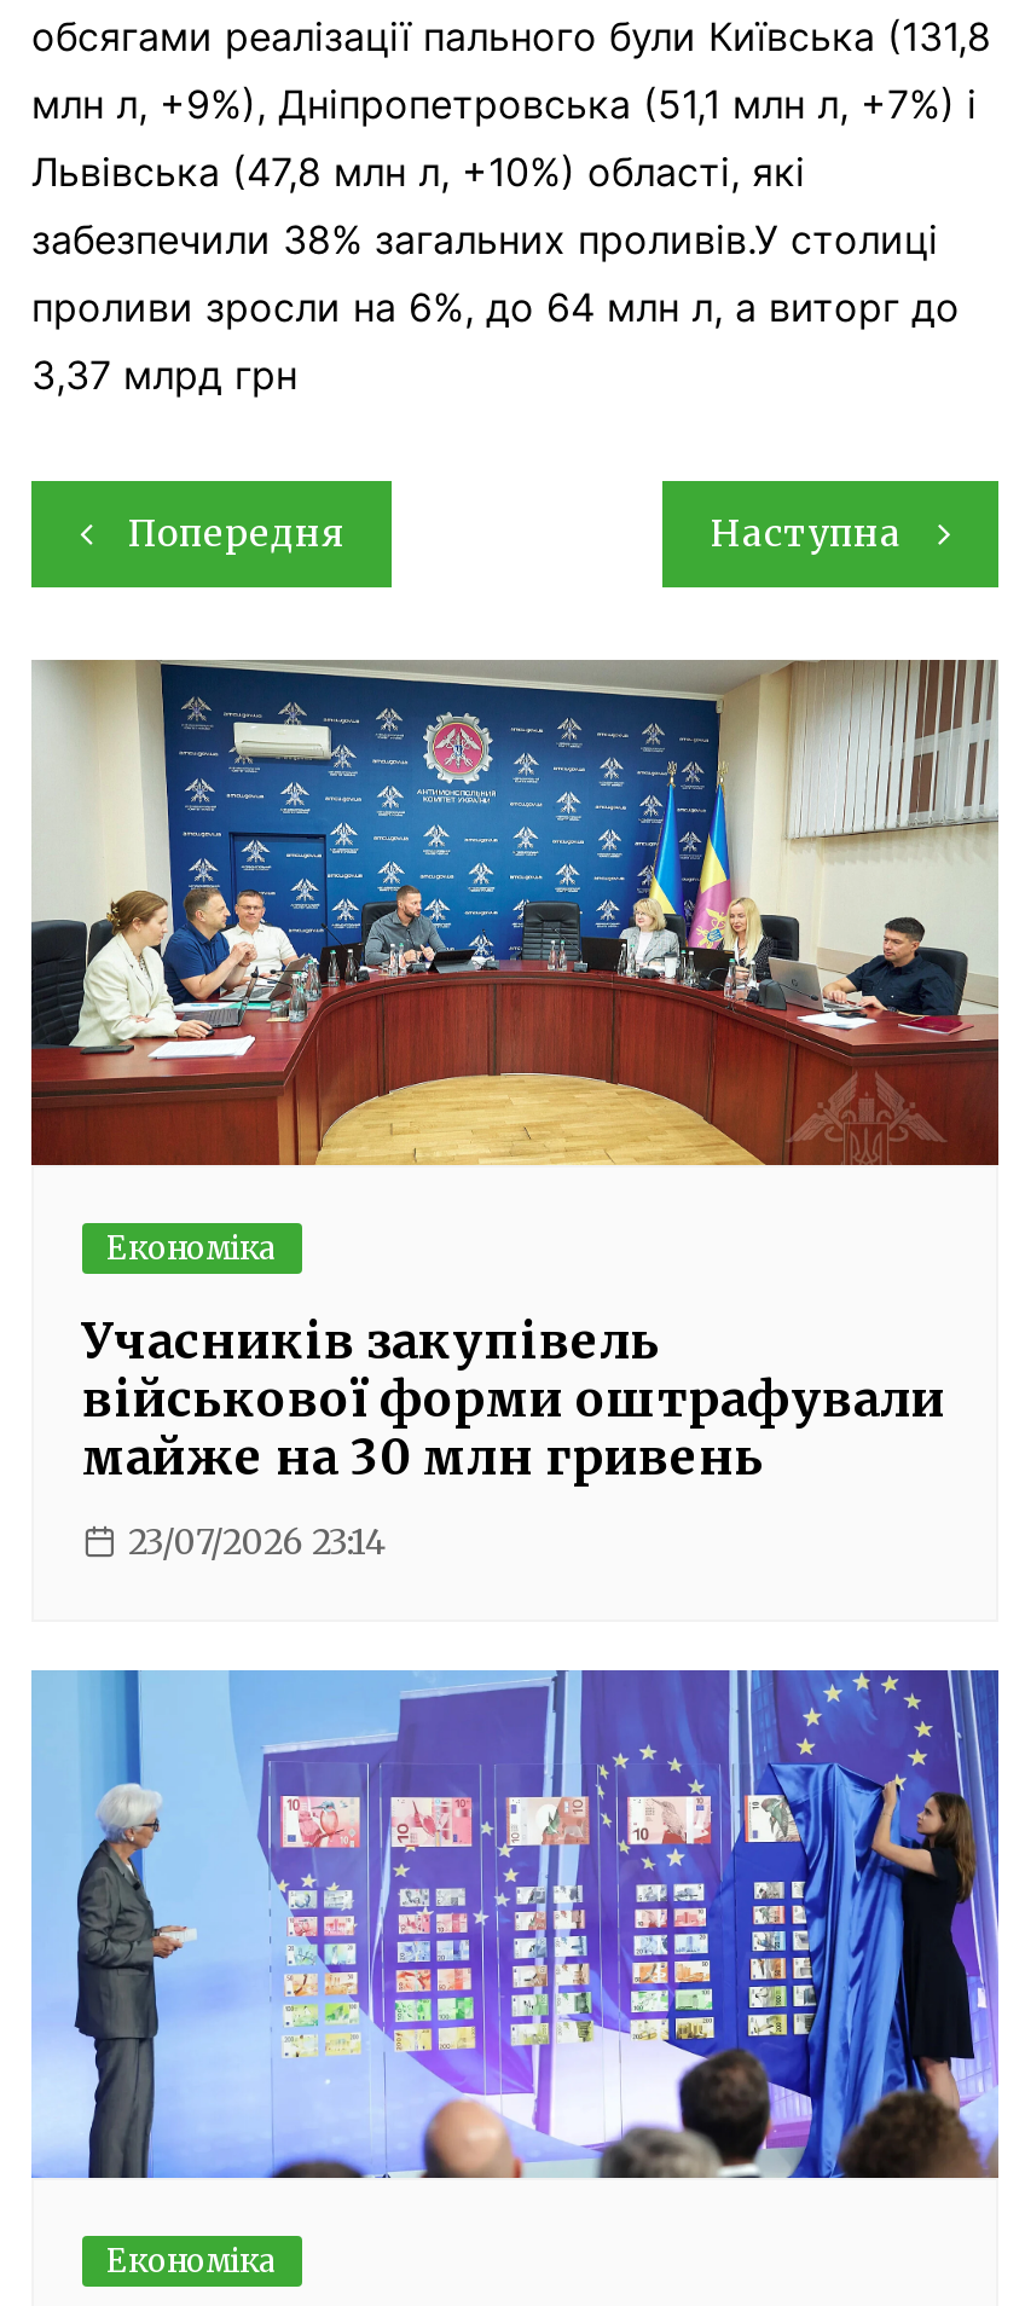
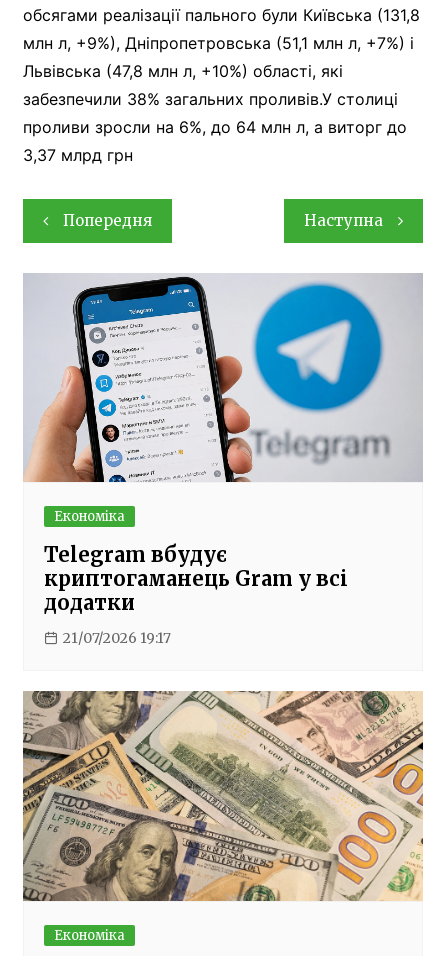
[29,660,1001,1168] [image] -> [23,274,422,483] [image]
[82,1310,945,1487] Учасників закупівель | військової форми оштрафували | майже на 30 млн гривень -> [44,542,348,615] Telegram вбудує | криптогаманець Gram у всі | додатки
[128,1520,387,1564] 23/07/2026 23:14 -> [63,629,171,647] 21/07/2026 19:17
[31,1668,1001,2180] [image] -> [22,690,424,902] [image]

